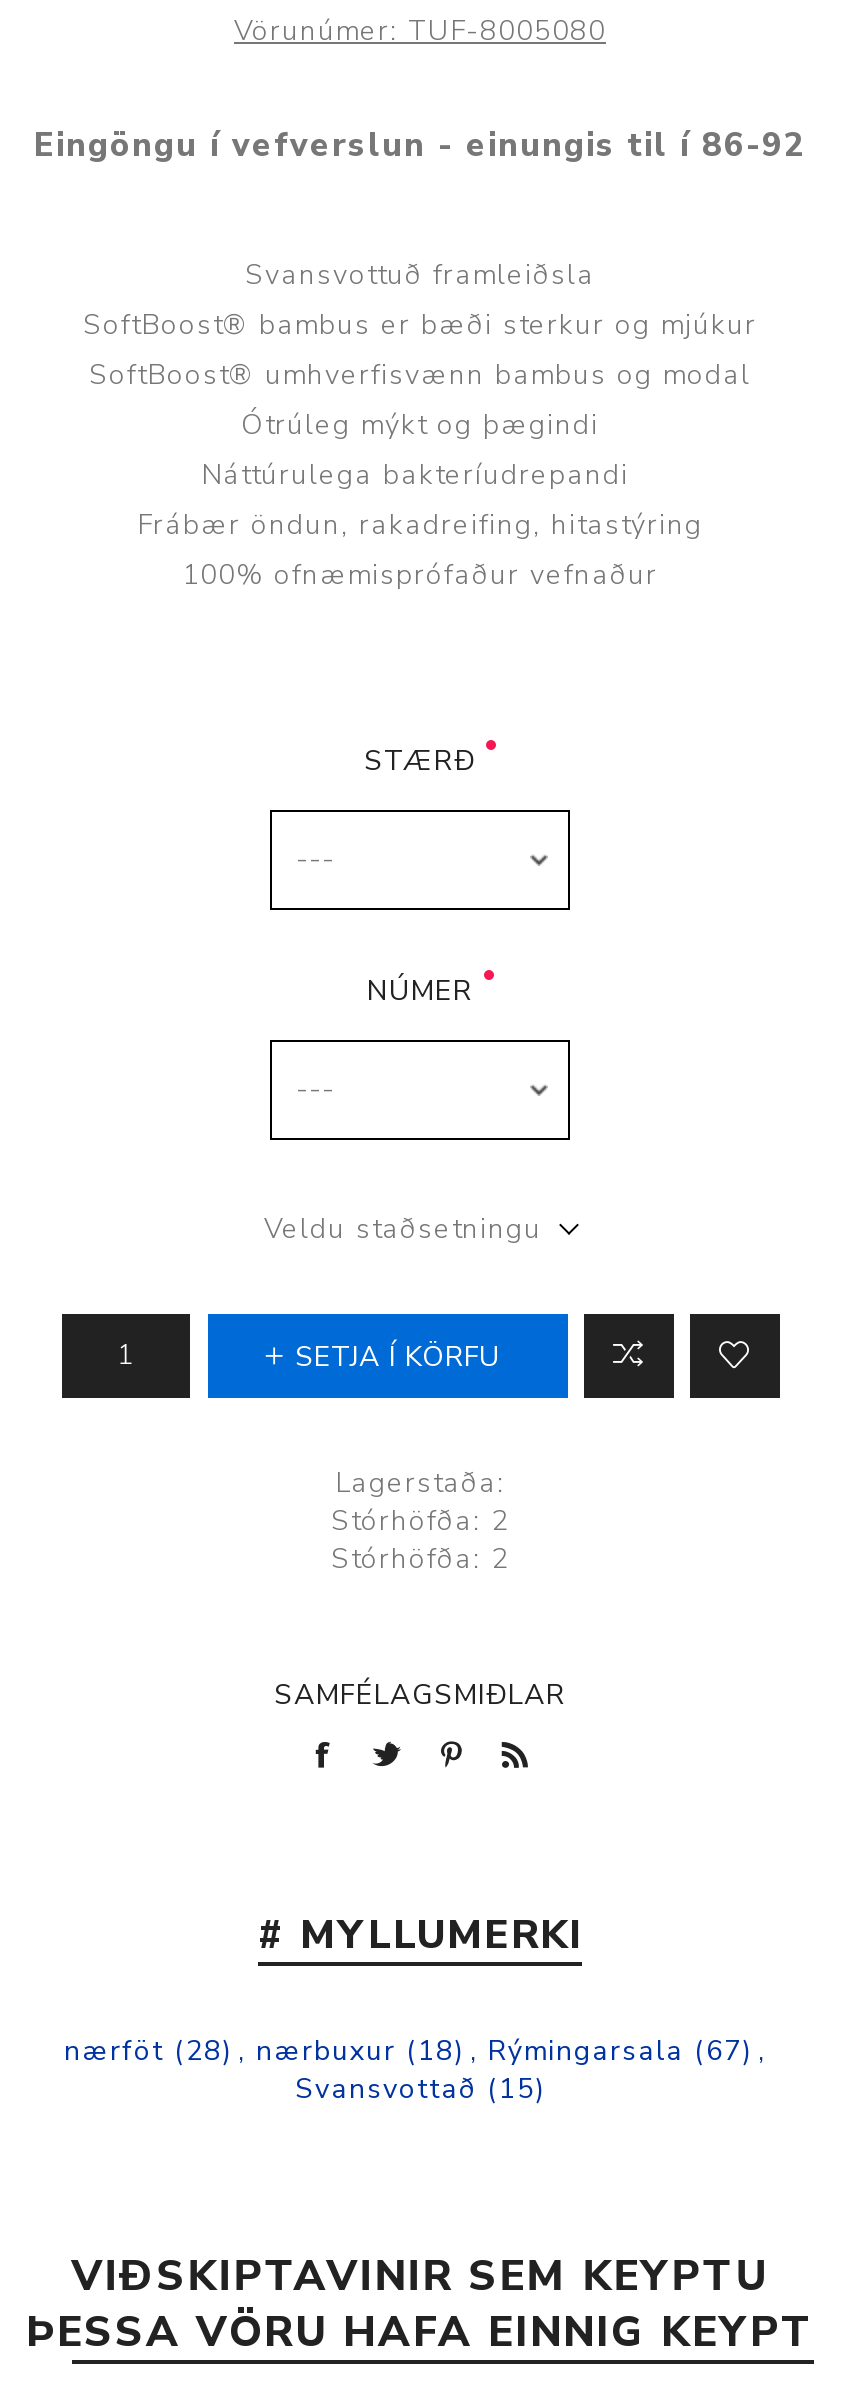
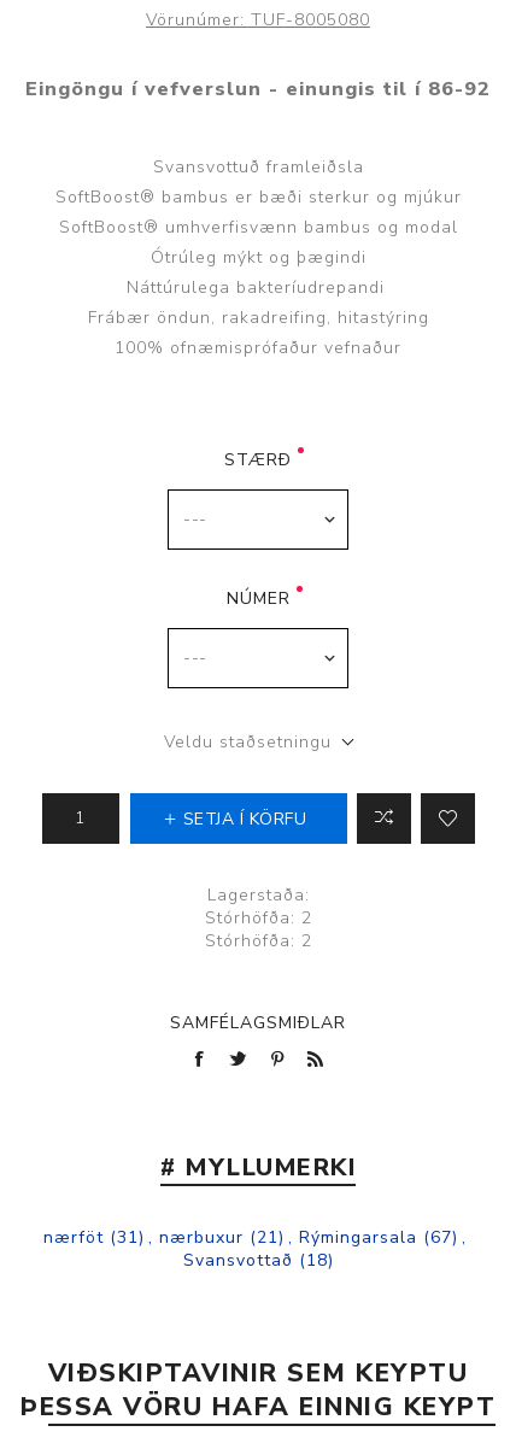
[64,2032,766,2070] nærföt (28) , nærbuxur (18) , Rýmingarsala (67) , -> [43,1226,467,1249] nærföt (31) , nærbuxur (21) , Rýmingarsala (67) ,
[295,2070,545,2108] Svansvottað (15) -> [183,1249,333,1272] Svansvottað (18)

